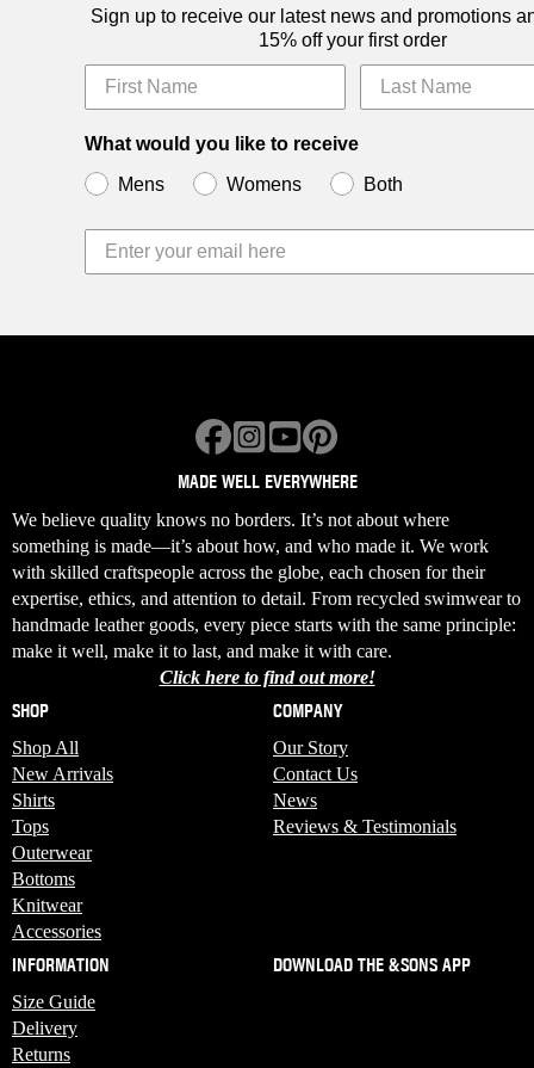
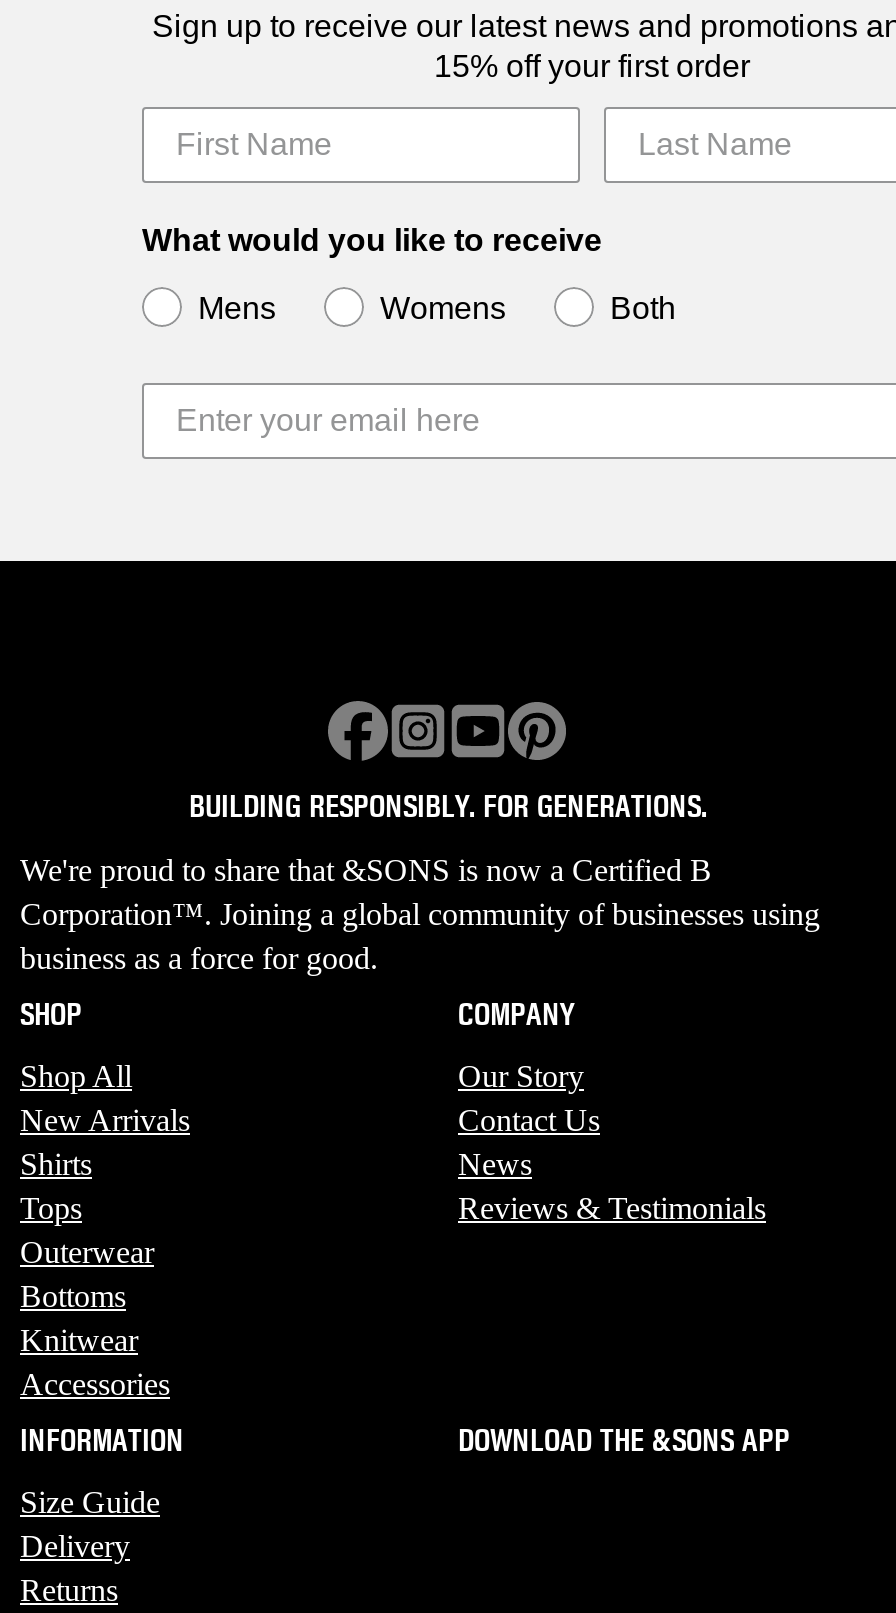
[177,474,357,493] MADE WELL EVERYWHERE -> [189,793,707,825] BUILDING RESPONSIBLY. FOR GENERATIONS.
[12,509,521,687] We believe quality knows no borders. It’s not about where | something is made—it’s about how, and who made it. We work | with skilled craftspeople across the globe, each chosen for their | expertise, ethics, and attention to detail. From recycled swimwear to | handmade leather goods, every piece starts with the same principle: | make it well, make it to last, and make it with care. | Click here to find out more! -> [20,852,820,974] We're proud to share that &SONS is now a Certified B | Corporation™. Joining a global community of businesses using | business as a force for good.

